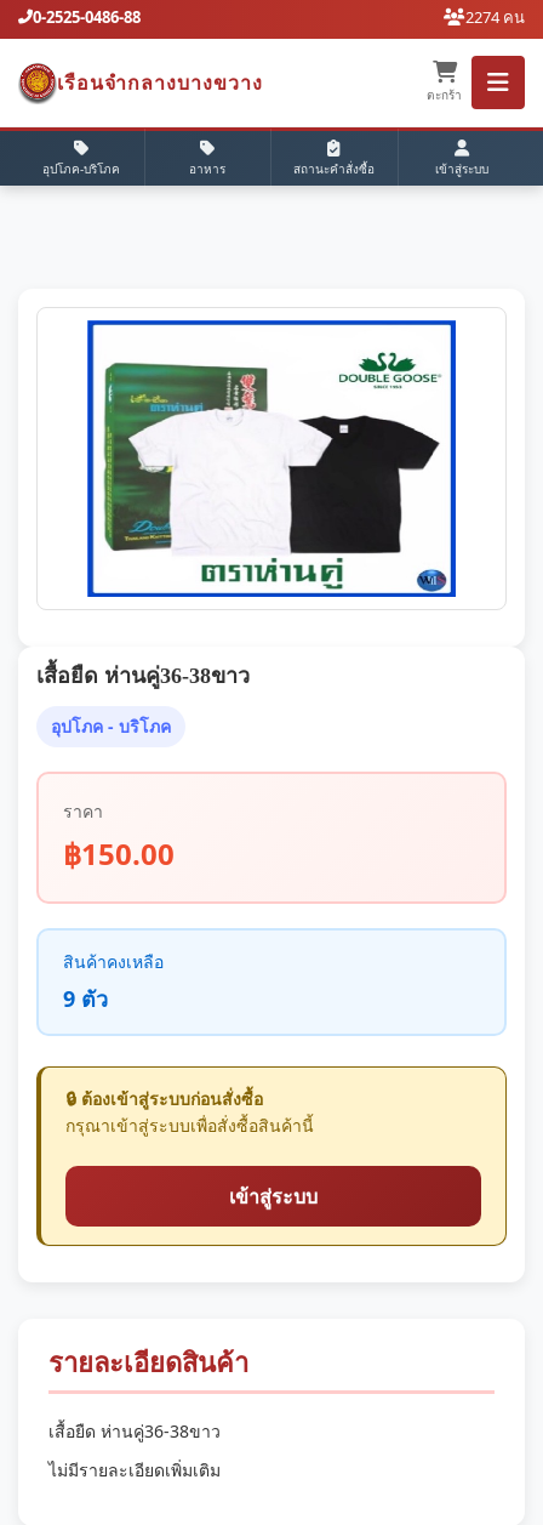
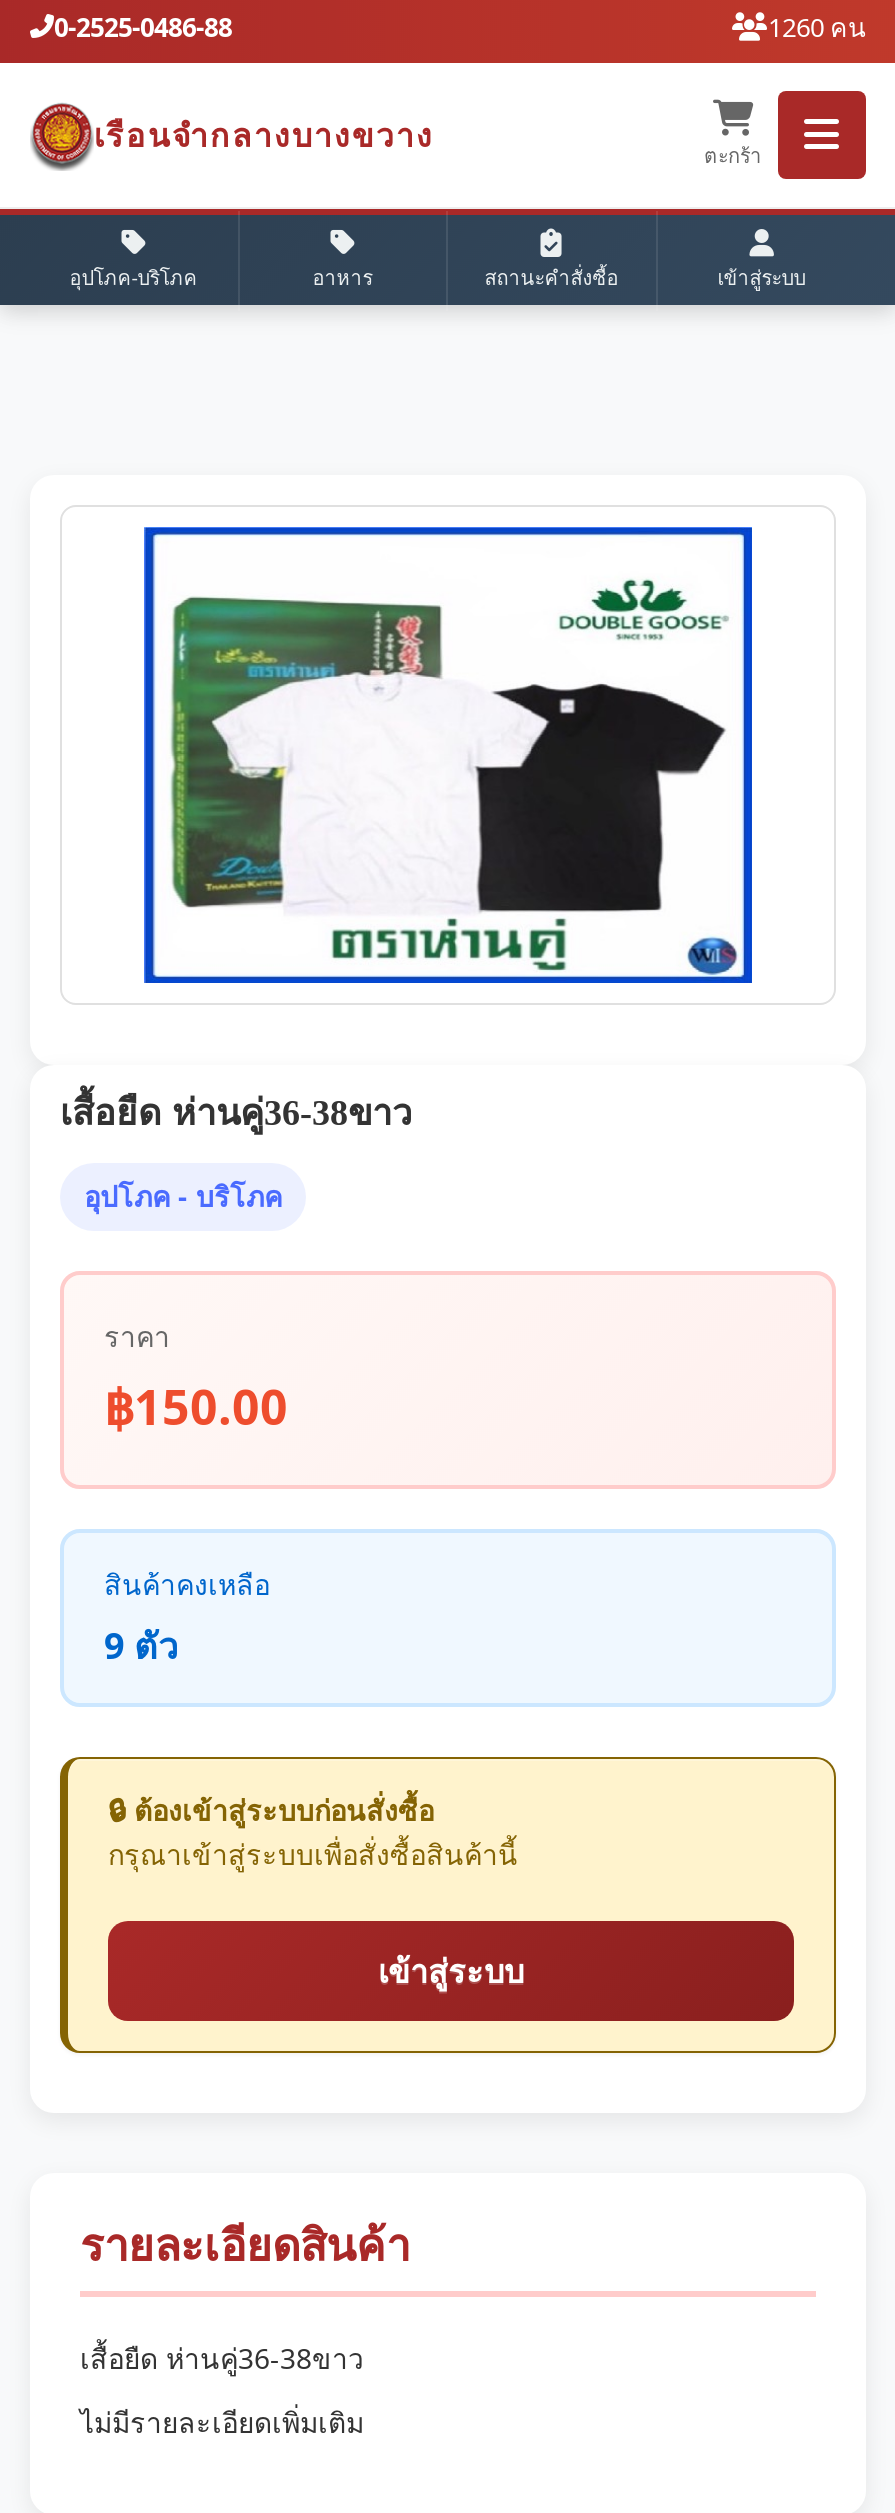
[465,6,525,28] 2274 คน -> [768,9,866,45] 1260 คน

